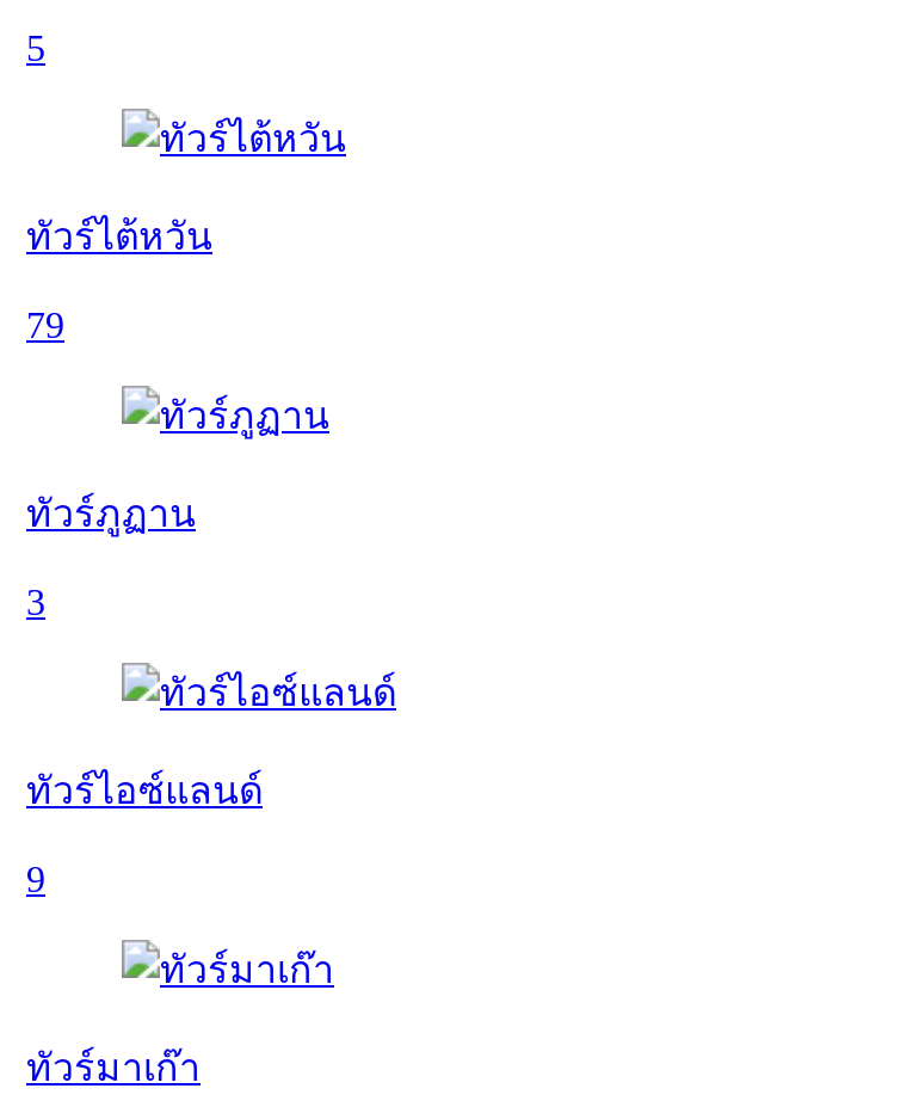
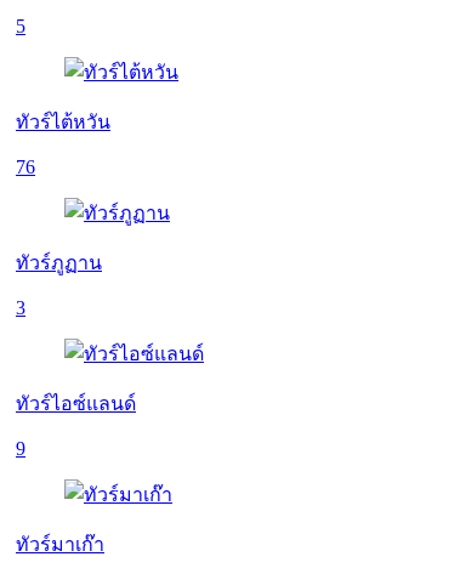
[26,305,64,345] 79 -> [16,157,35,177] 76

